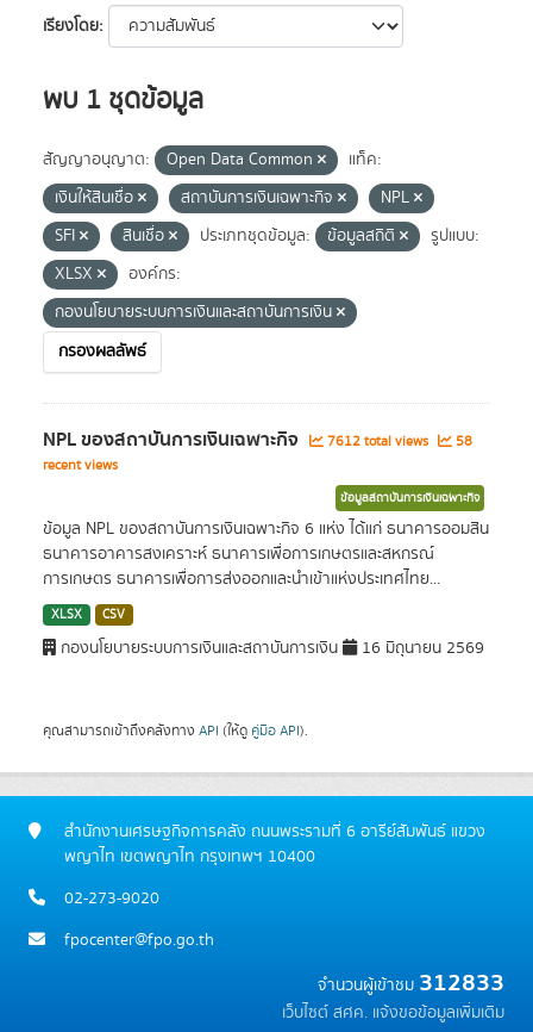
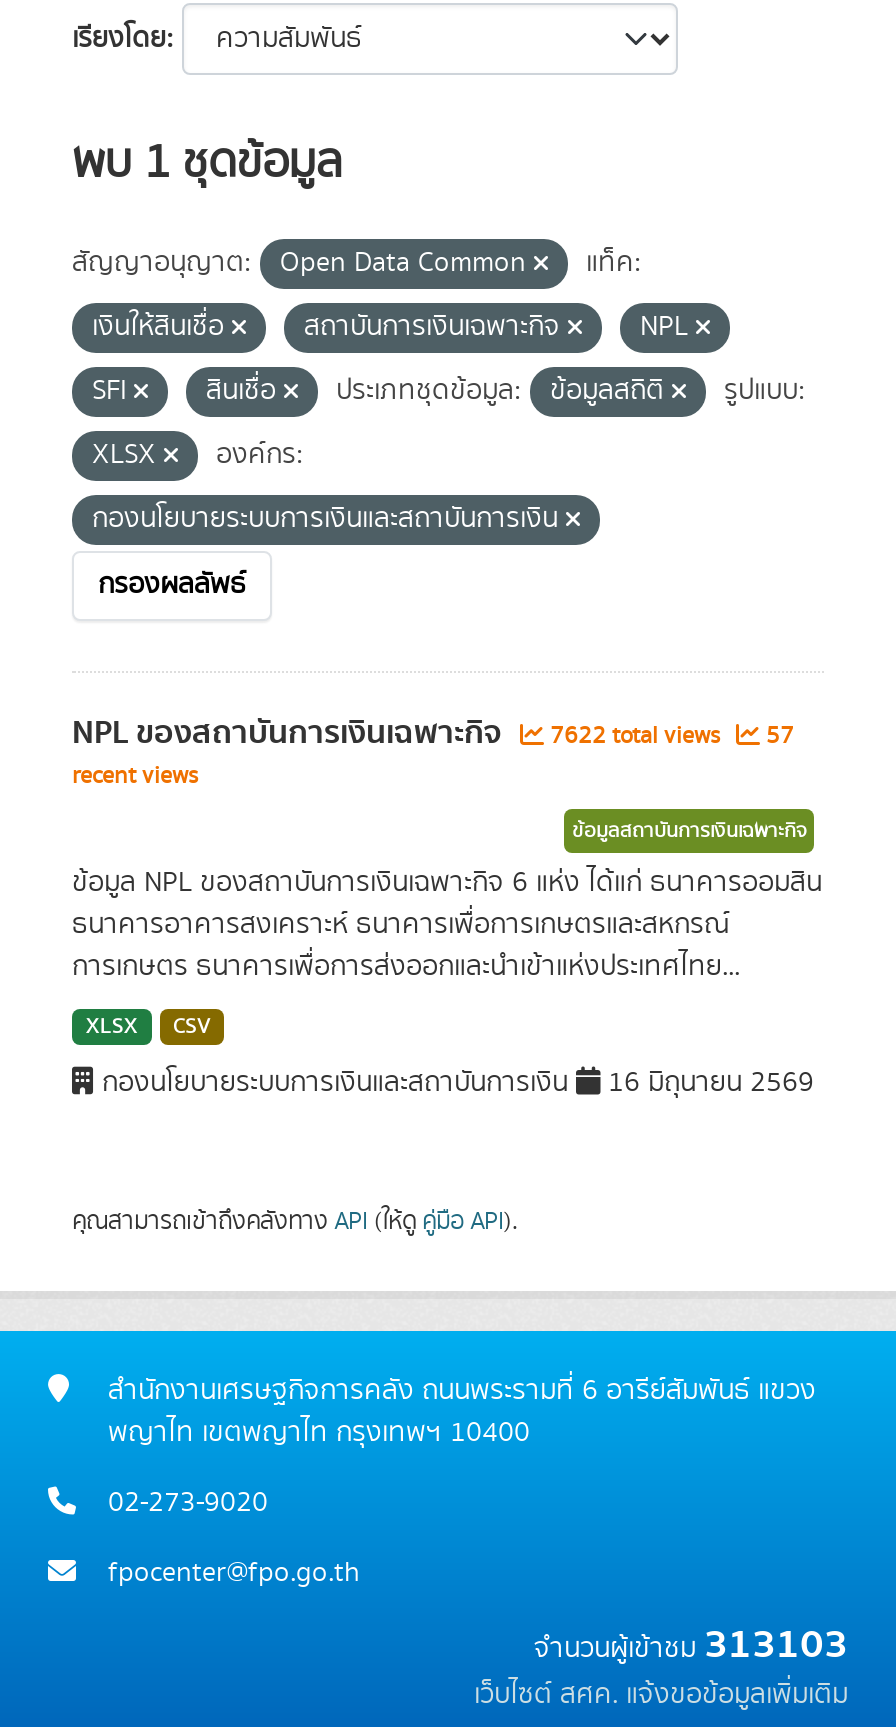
[324,431,432,452] 7612 total views -> [544,719,726,753] 7622 total views
[452,431,472,452] 58 -> [760,719,794,753] 57
[318,964,504,1002] จำนวนผู้เข้าชม312833 -> [534,1613,848,1677] จำนวนผู้เข้าชม313103

